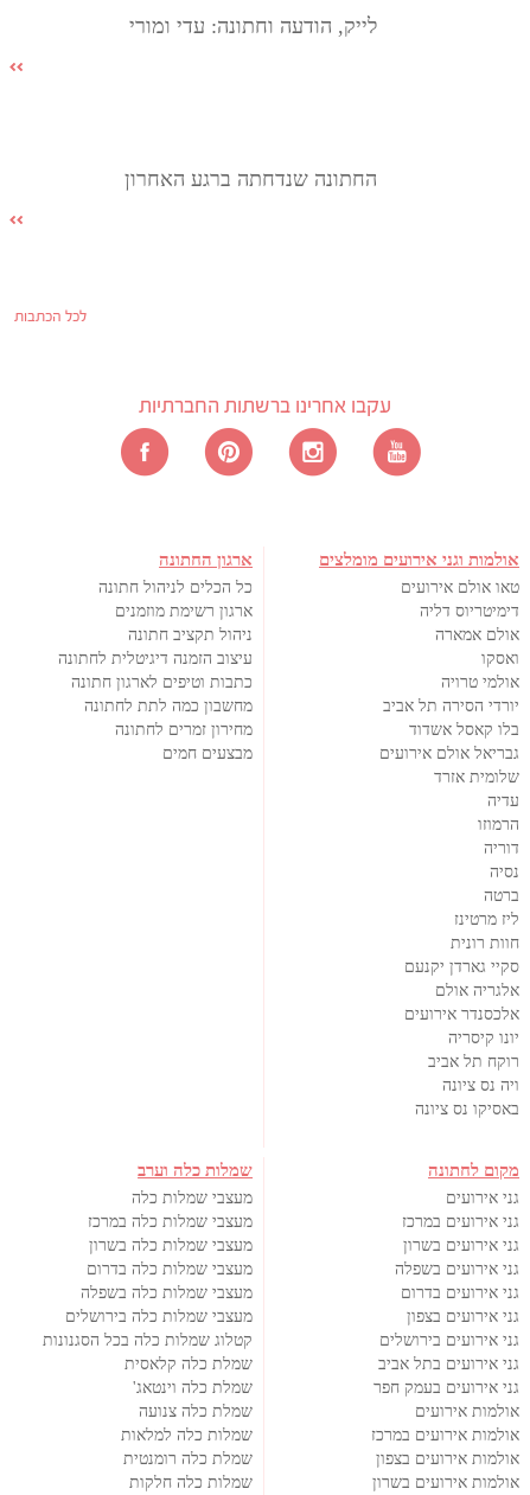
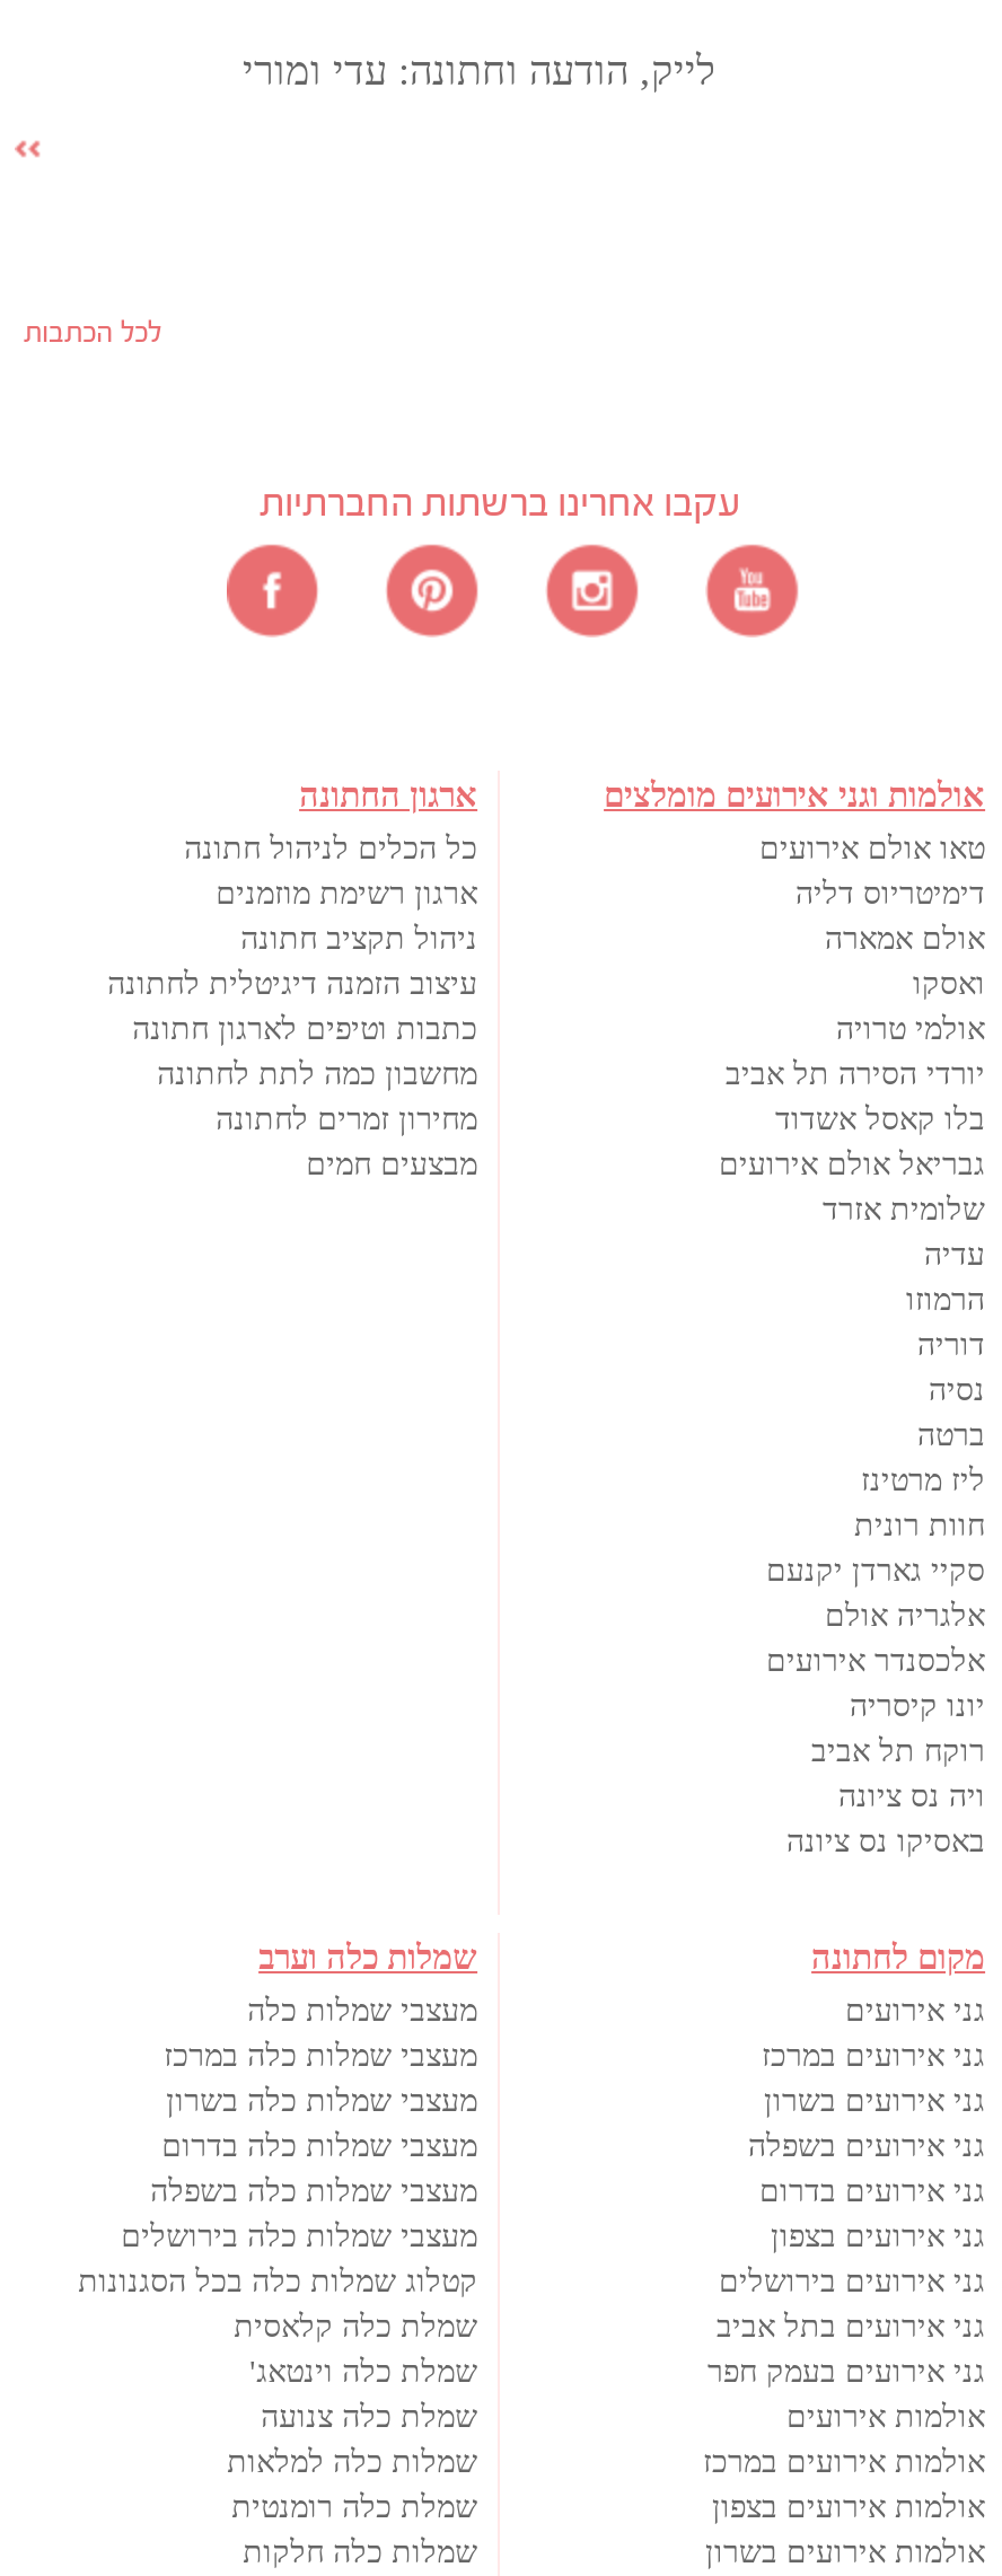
[124,167,377,191] החתונה שנדחתה ברגע האחרון -> none

